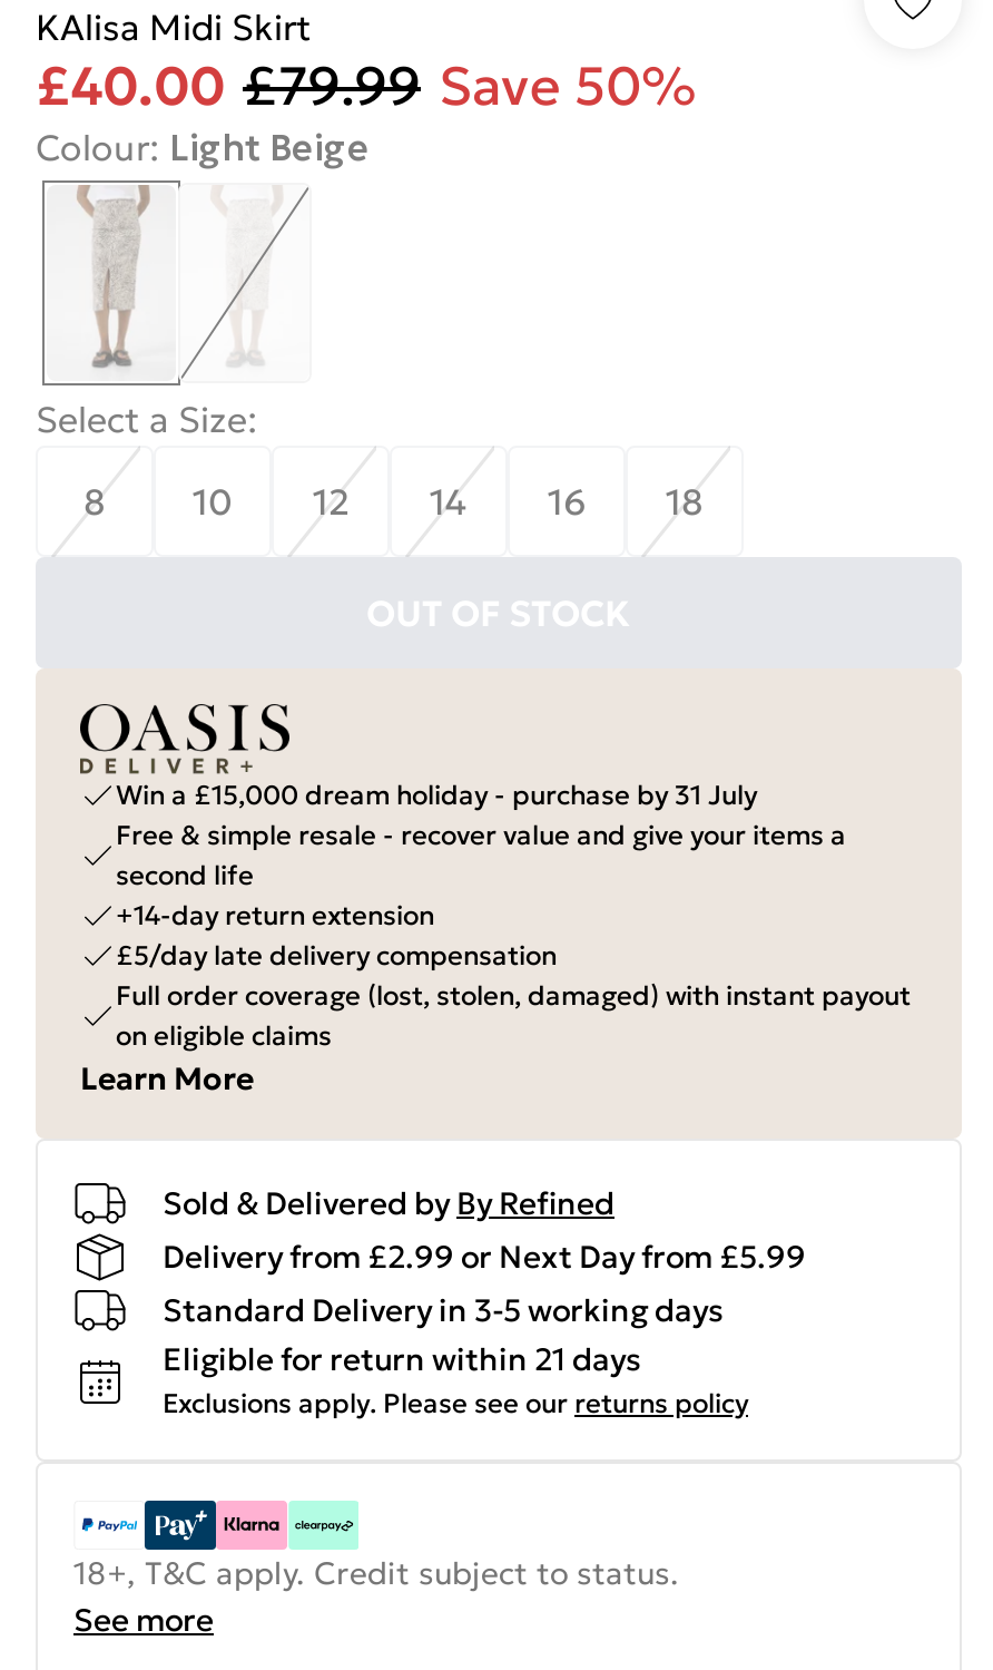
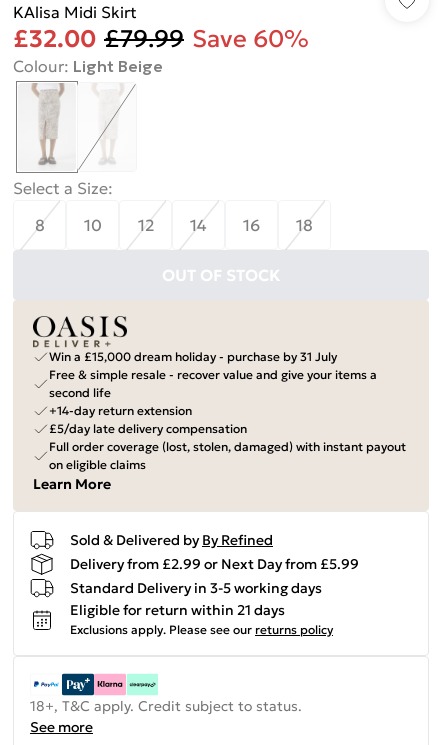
[36,53,697,120] £40.00 £79.99 Save 50% -> [13,24,309,54] £32.00 £79.99 Save 60%

